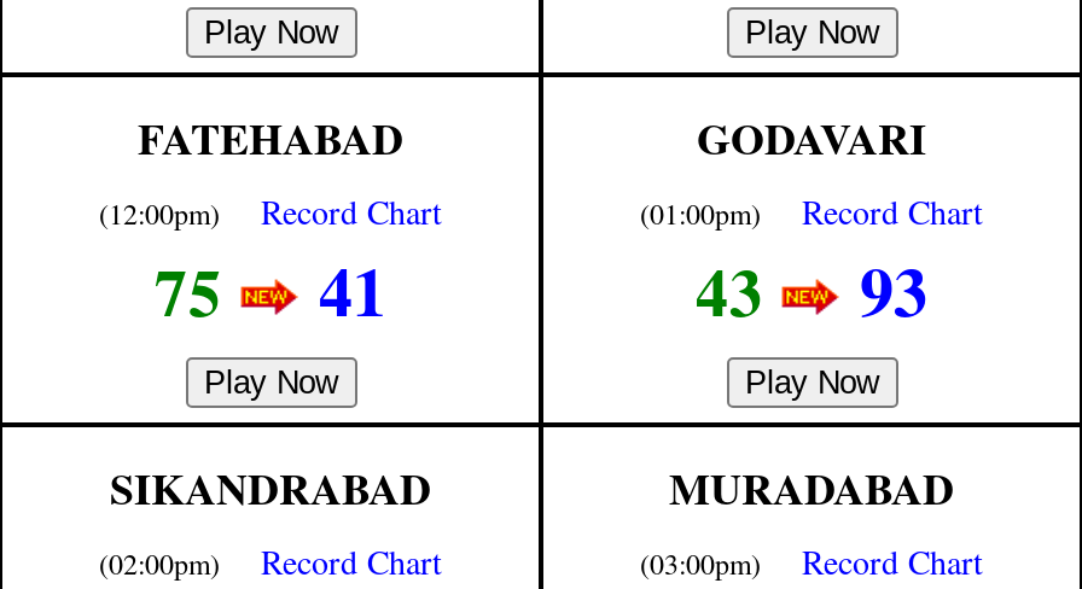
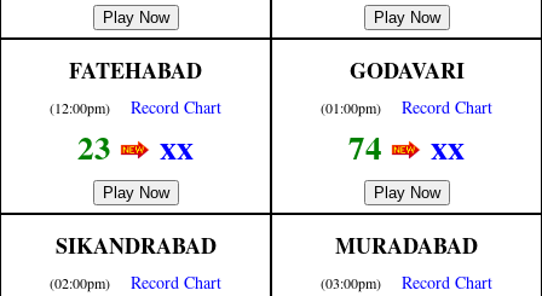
[155,241,386,340] 75 | 41 -> [77,122,194,172] 23 | xx
[696,241,927,340] 43 | 93 -> [348,122,465,172] 74 | xx

